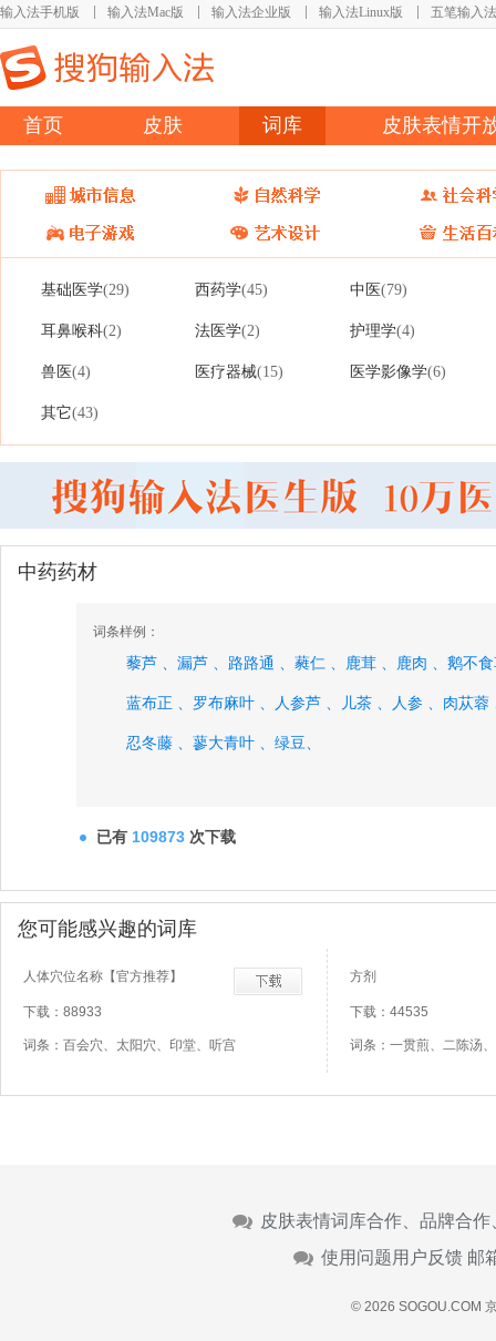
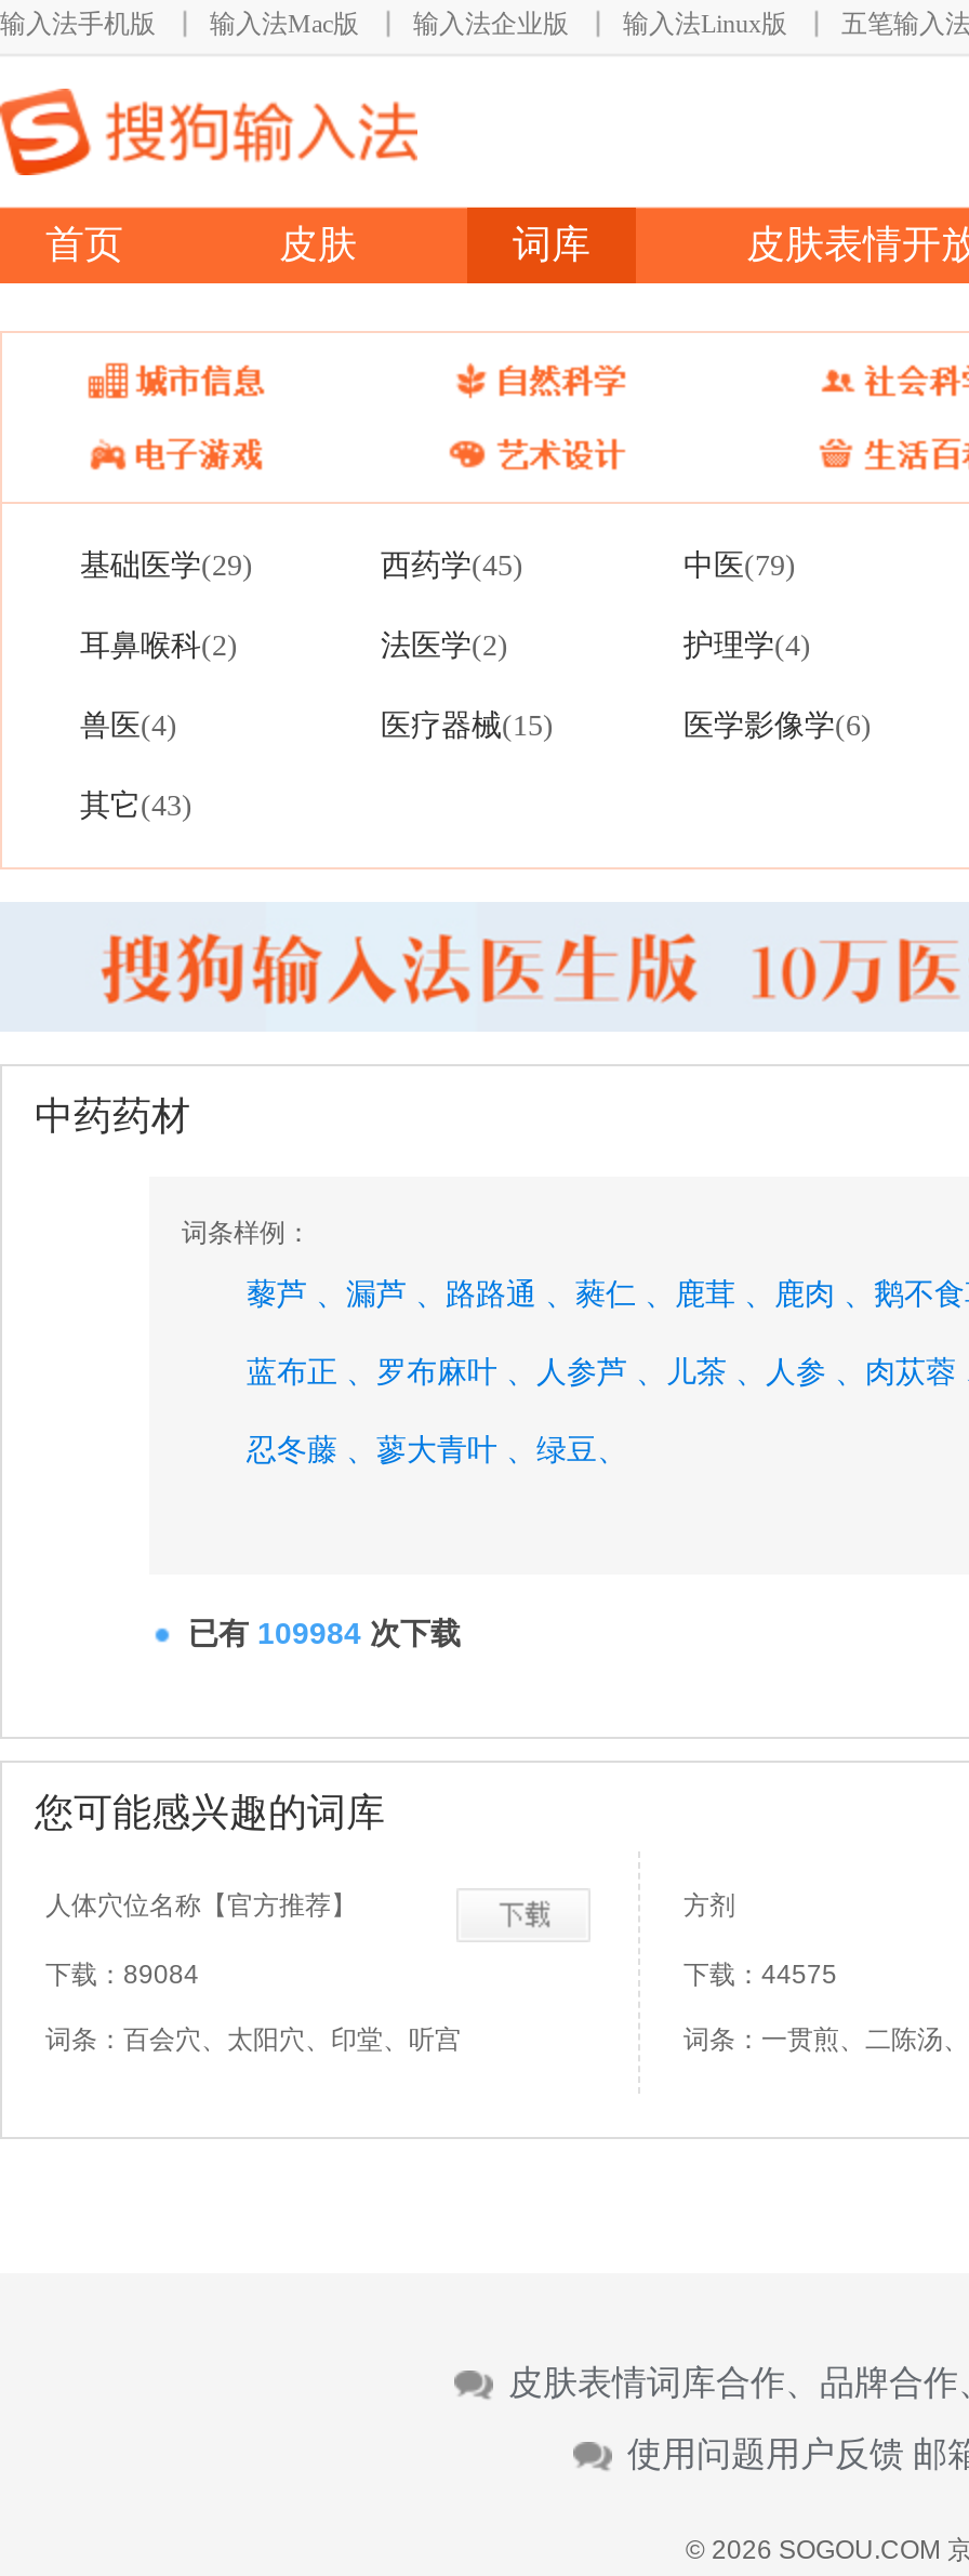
[96,828,236,846] 已有109873次下载 -> [188,1616,461,1650] 已有109984次下载
[23,1004,102,1020] 下载：88933 -> [45,1960,199,1990] 下载：89084
[350,1004,428,1020] 下载：44535 -> [683,1960,837,1990] 下载：44575

